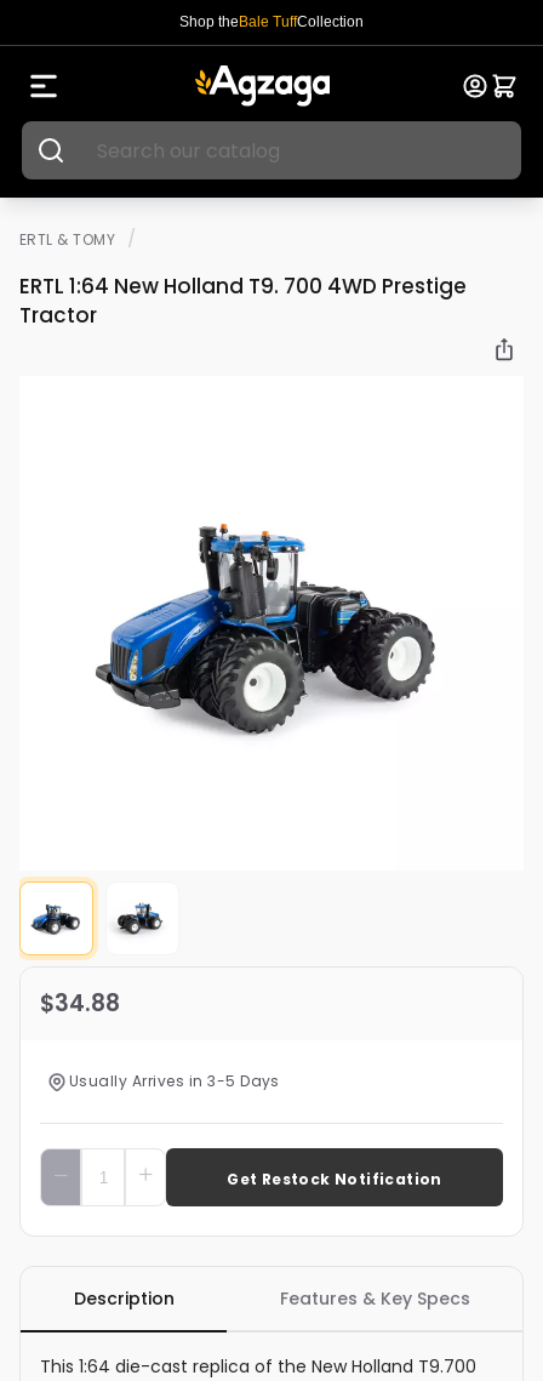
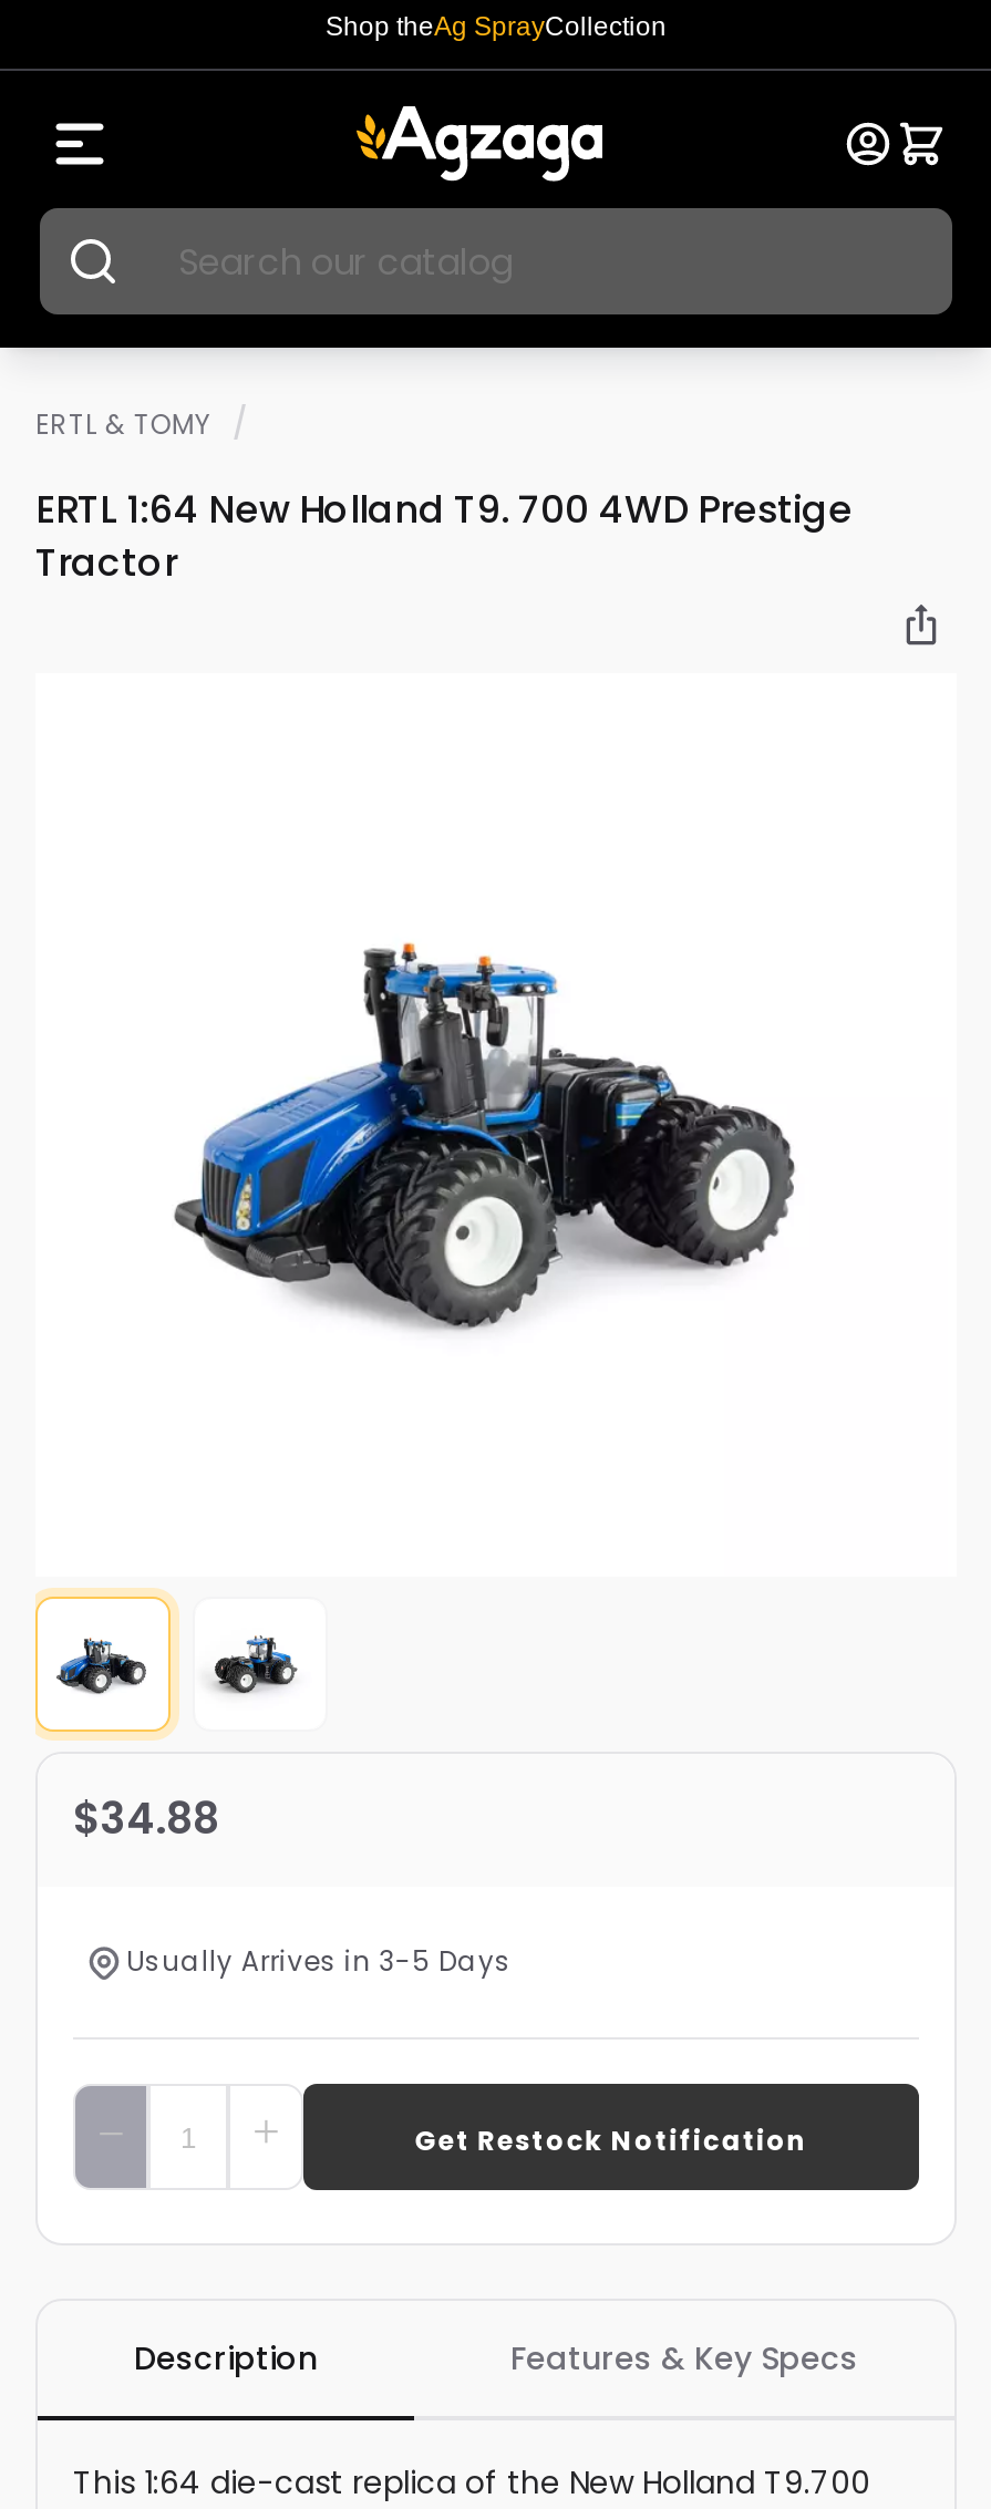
[179,13,364,30] Shop theBale TuffCollection -> [326,10,667,41] Shop theAg SprayCollection

